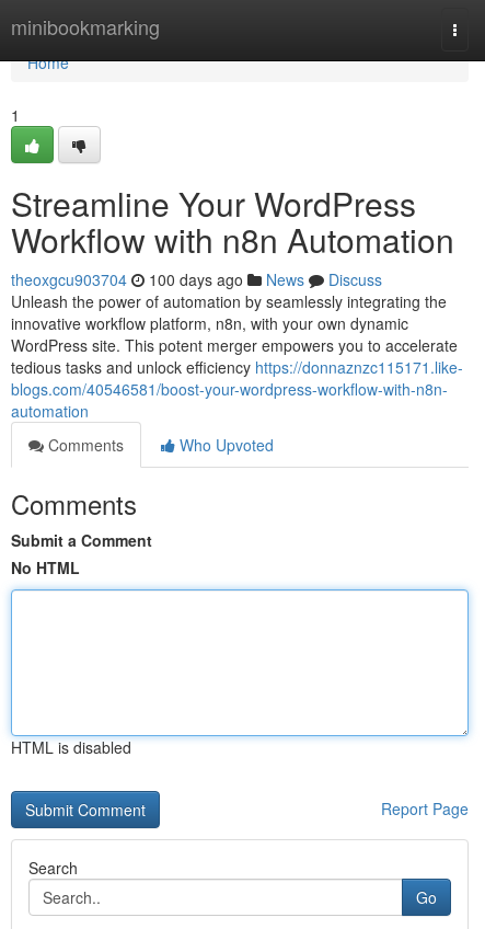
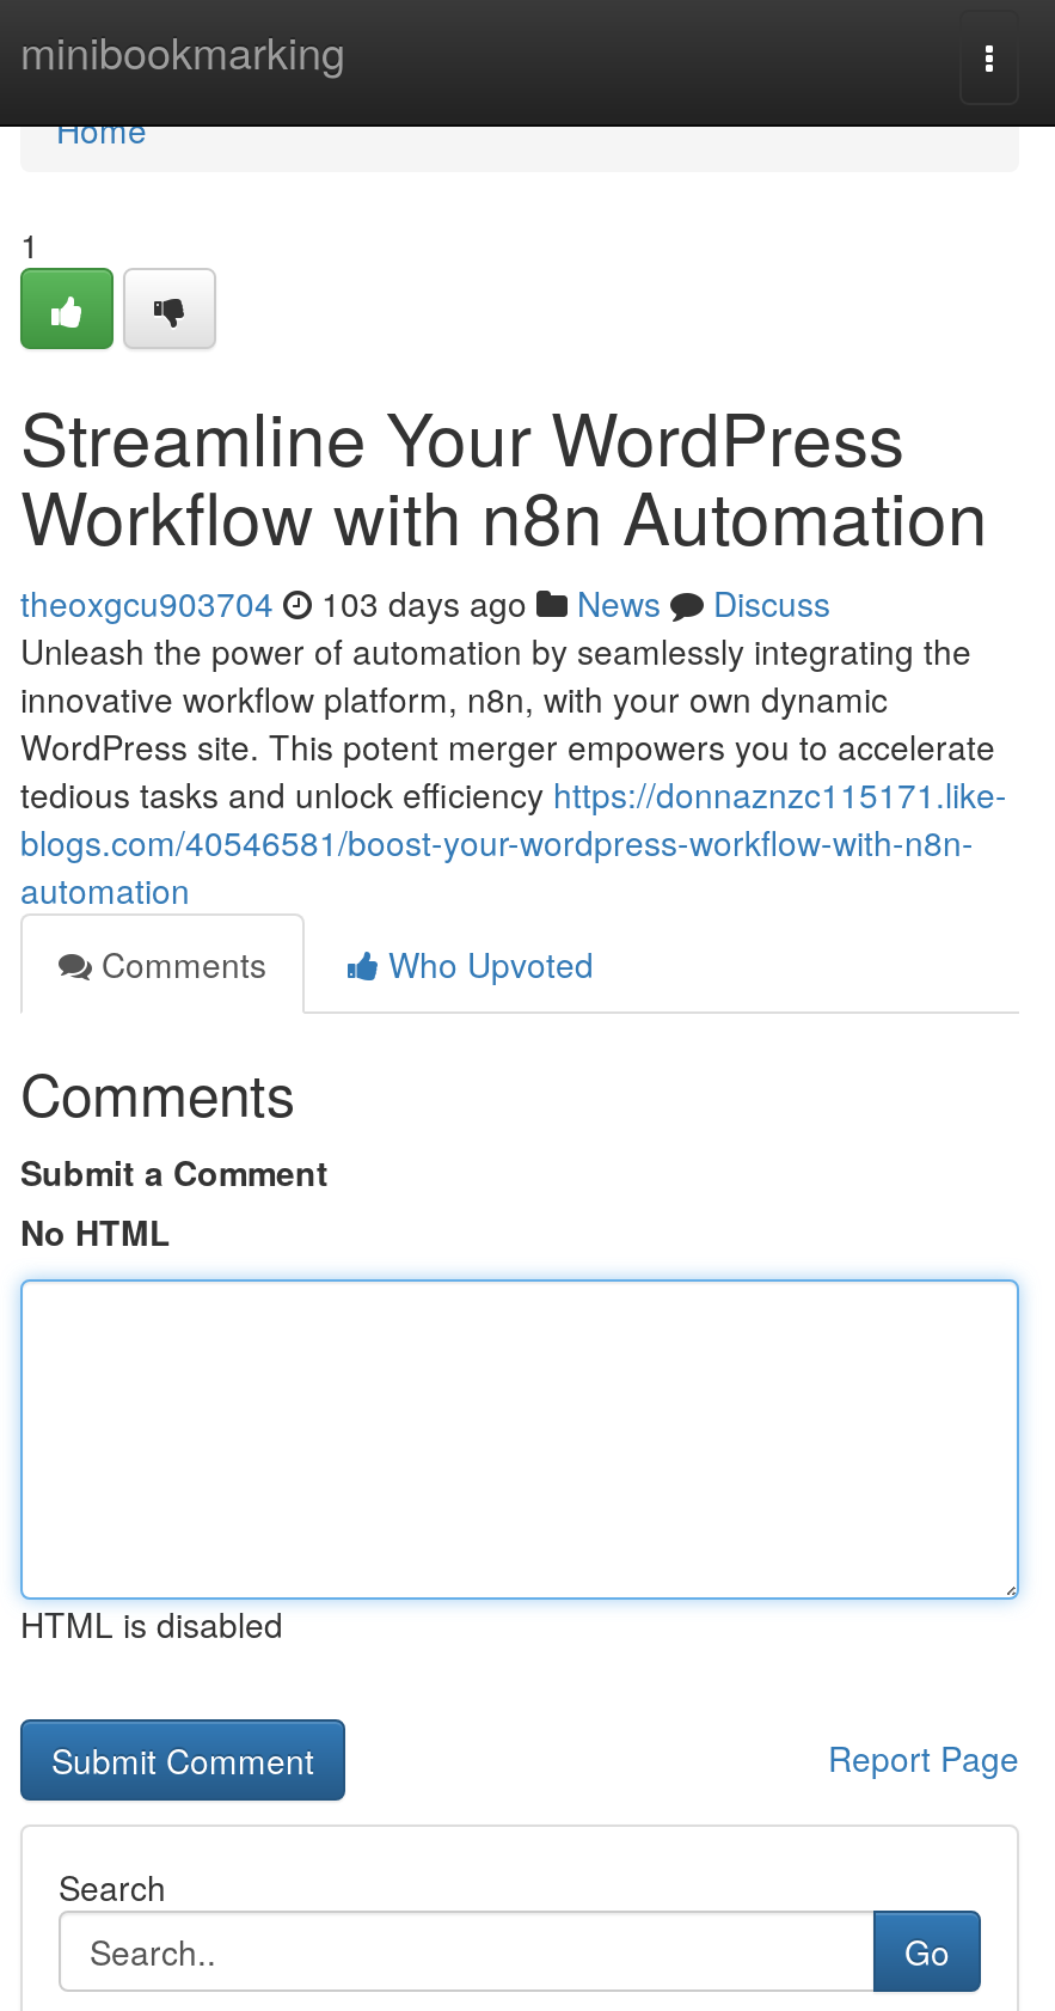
[11,268,382,290] theoxgcu903704 100 days ago News Discuss -> [20,579,830,626] theoxgcu903704 103 days ago News Discuss

